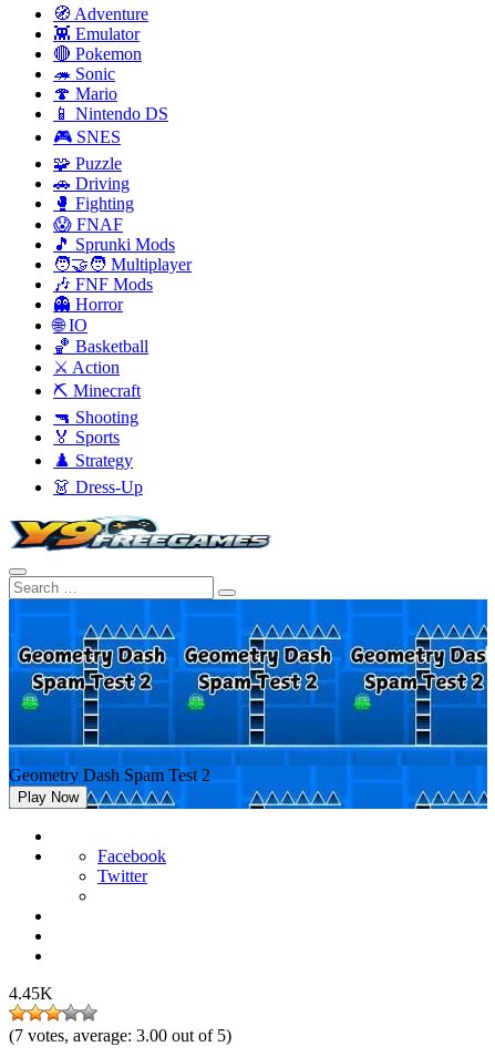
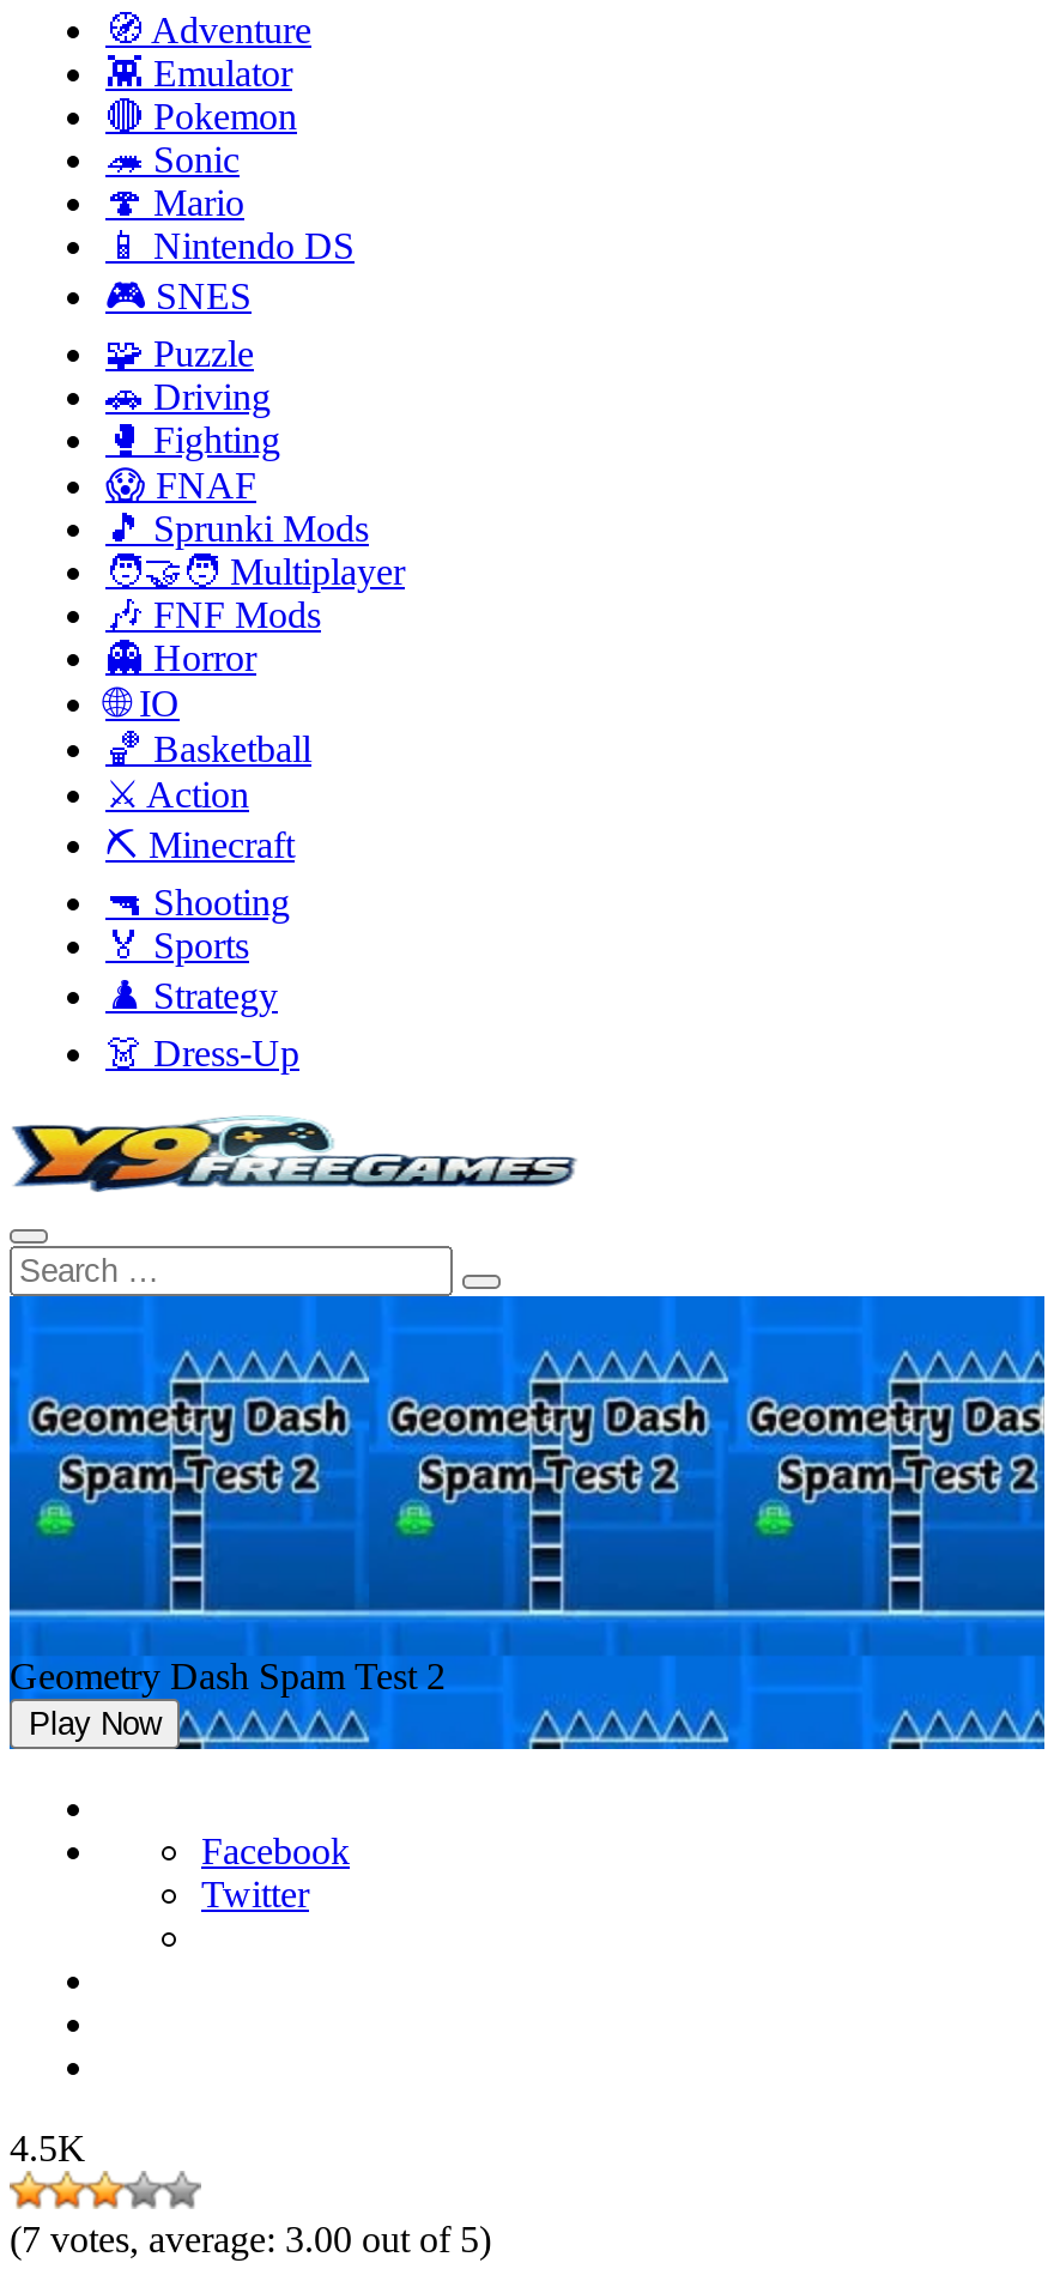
[9,984,53,1003] 4.45K -> [10,2128,86,2168] 4.5K

